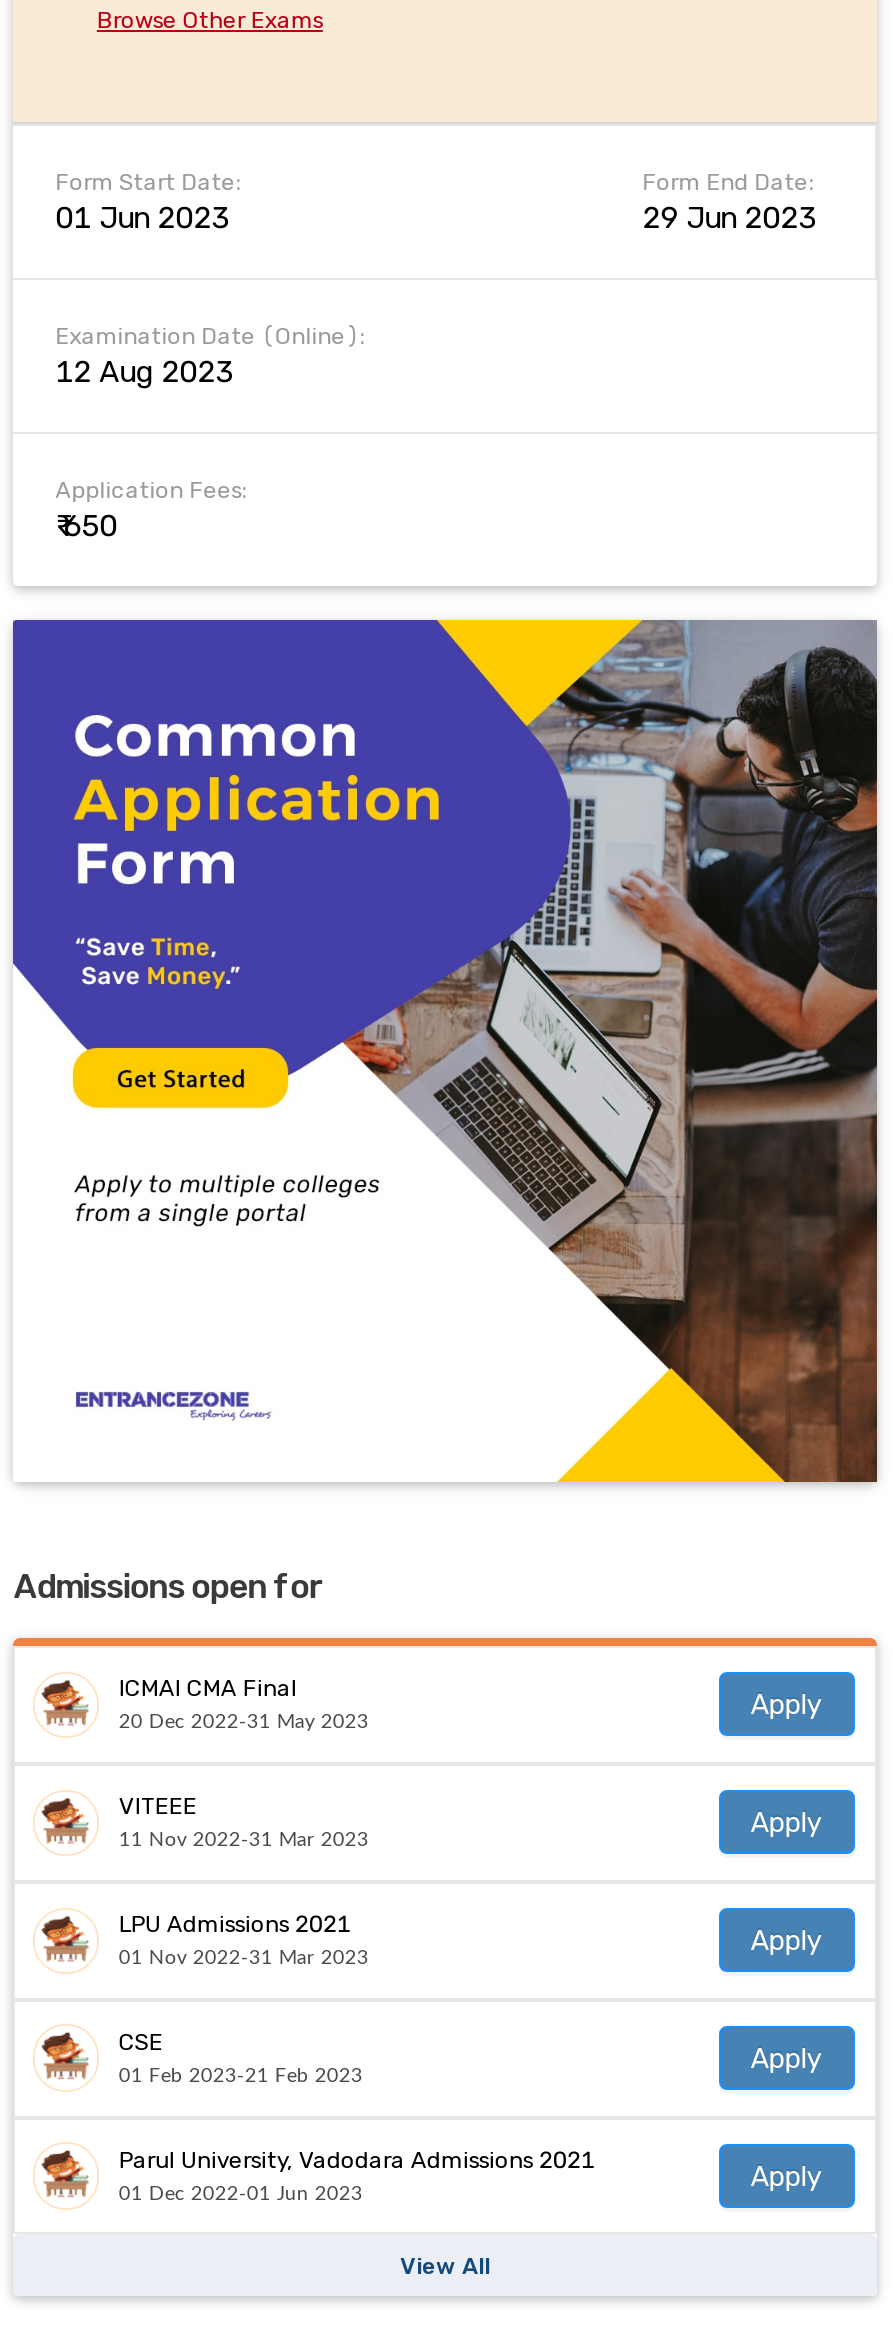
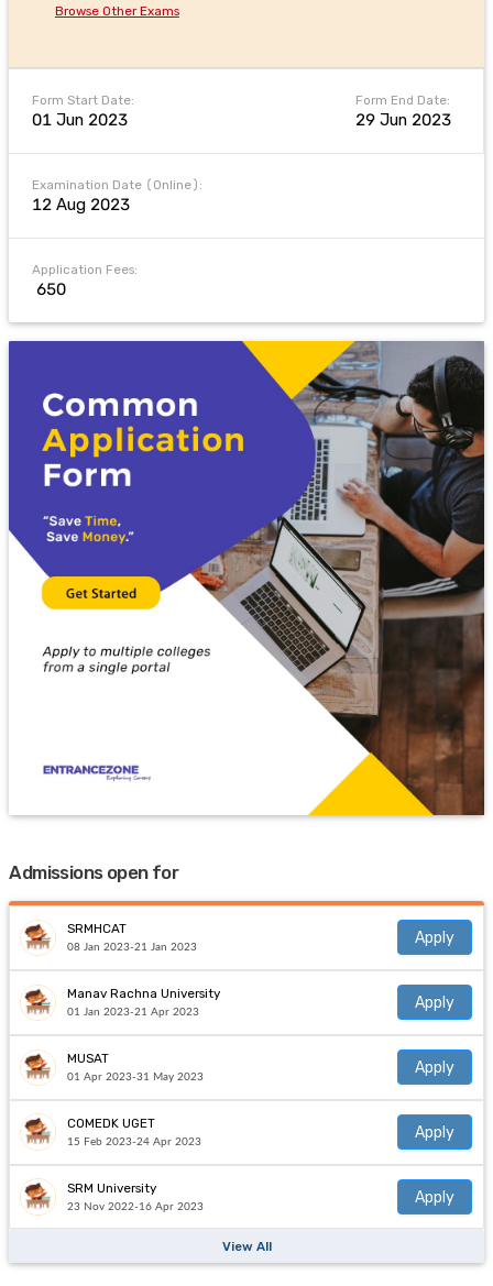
[119,1674,369,1733] ICMAI CMA Final | 20 Dec 2022-31 May 2023 -> [67,921,197,953] SRMHCAT | 08 Jan 2023-21 Jan 2023
[119,1792,369,1851] VITEEE | 11 Nov 2022-31 Mar 2023 -> [67,986,220,1018] Manav Rachna University | 01 Jan 2023-21 Apr 2023
[119,1910,369,1968] LPU Admissions 2021 | 01 Nov 2022-31 Mar 2023 -> [67,1051,203,1083] MUSAT | 01 Apr 2023-31 May 2023
[119,2028,363,2086] CSE | 01 Feb 2023-21 Feb 2023 -> [67,1115,201,1148] COMEDK UGET | 15 Feb 2023-24 Apr 2023
[119,2146,595,2204] Parul University, Vadodara Admissions 2021 | 01 Dec 2022-01 Jun 2023 -> [67,1180,203,1212] SRM University | 23 Nov 2022-16 Apr 2023

